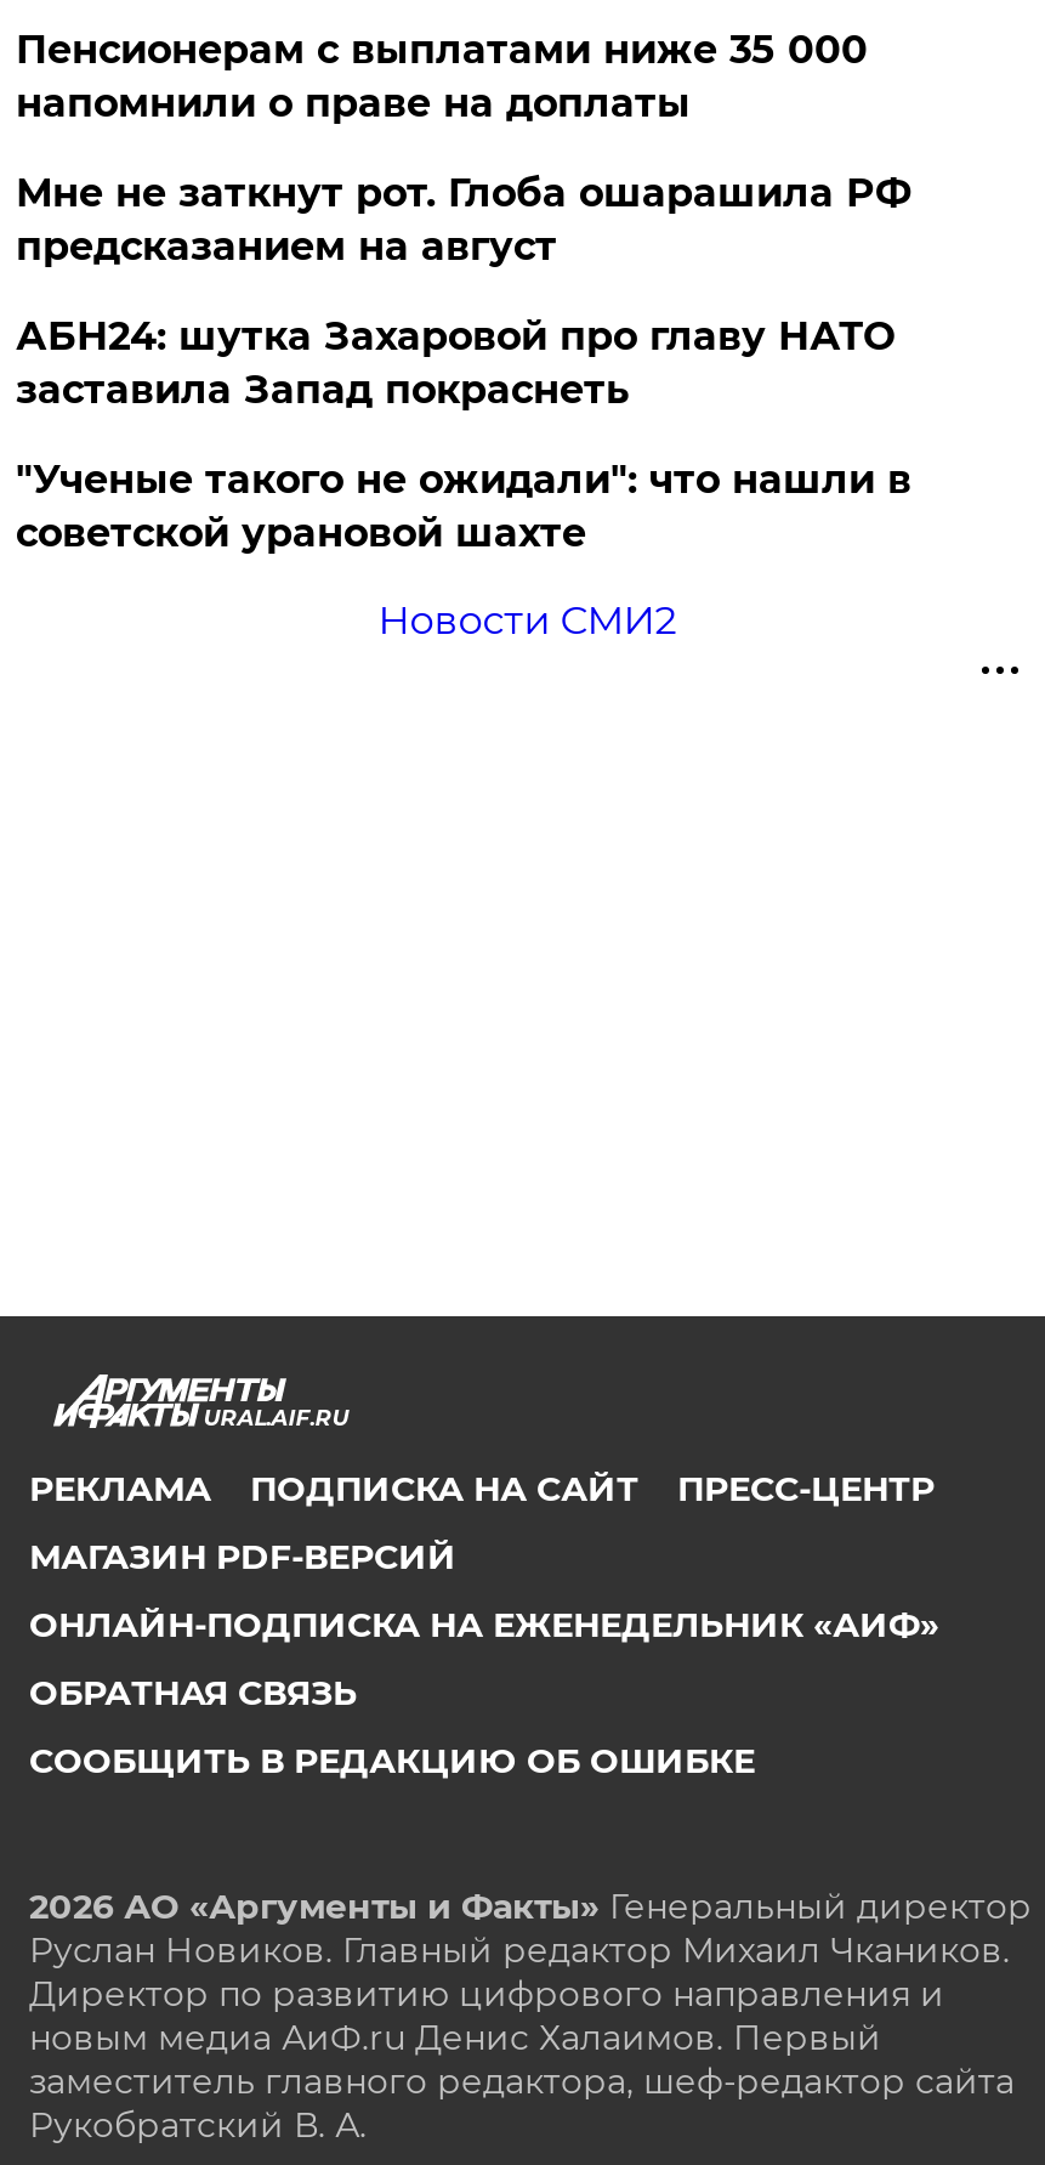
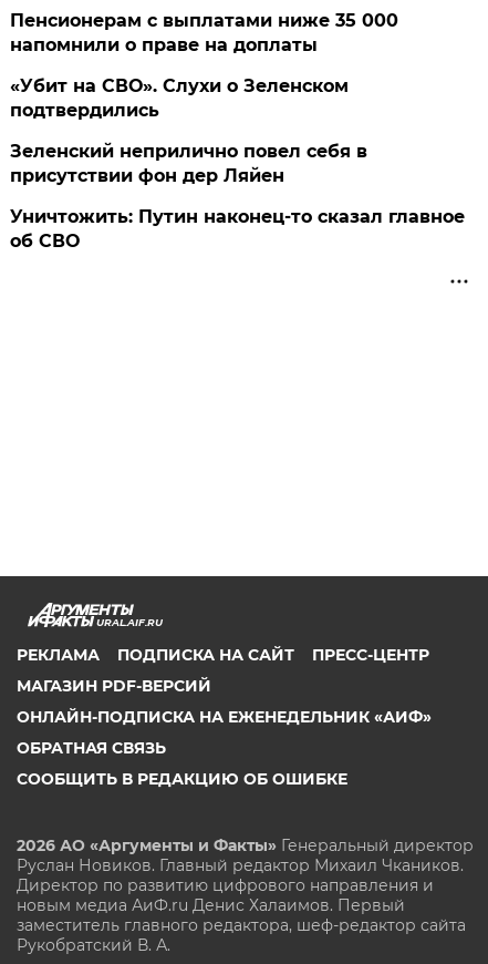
[16,170,911,644] Мне не заткнут рот. Глоба ошарашила РФ | предсказанием на август | АБН24: шутка Захаровой про главу НАТО | заставила Запад покраснеть | "Ученые такого не ожидали": что нашли в | советской урановой шахте | Новости СМИ2 -> [10,75,465,252] «Убит на СВО». Слухи о Зеленском | подтвердились | Зеленский неприлично повел cебя в | присутствии фон дер Ляйен | Уничтожить: Путин наконец-то сказал главное | об СВО

